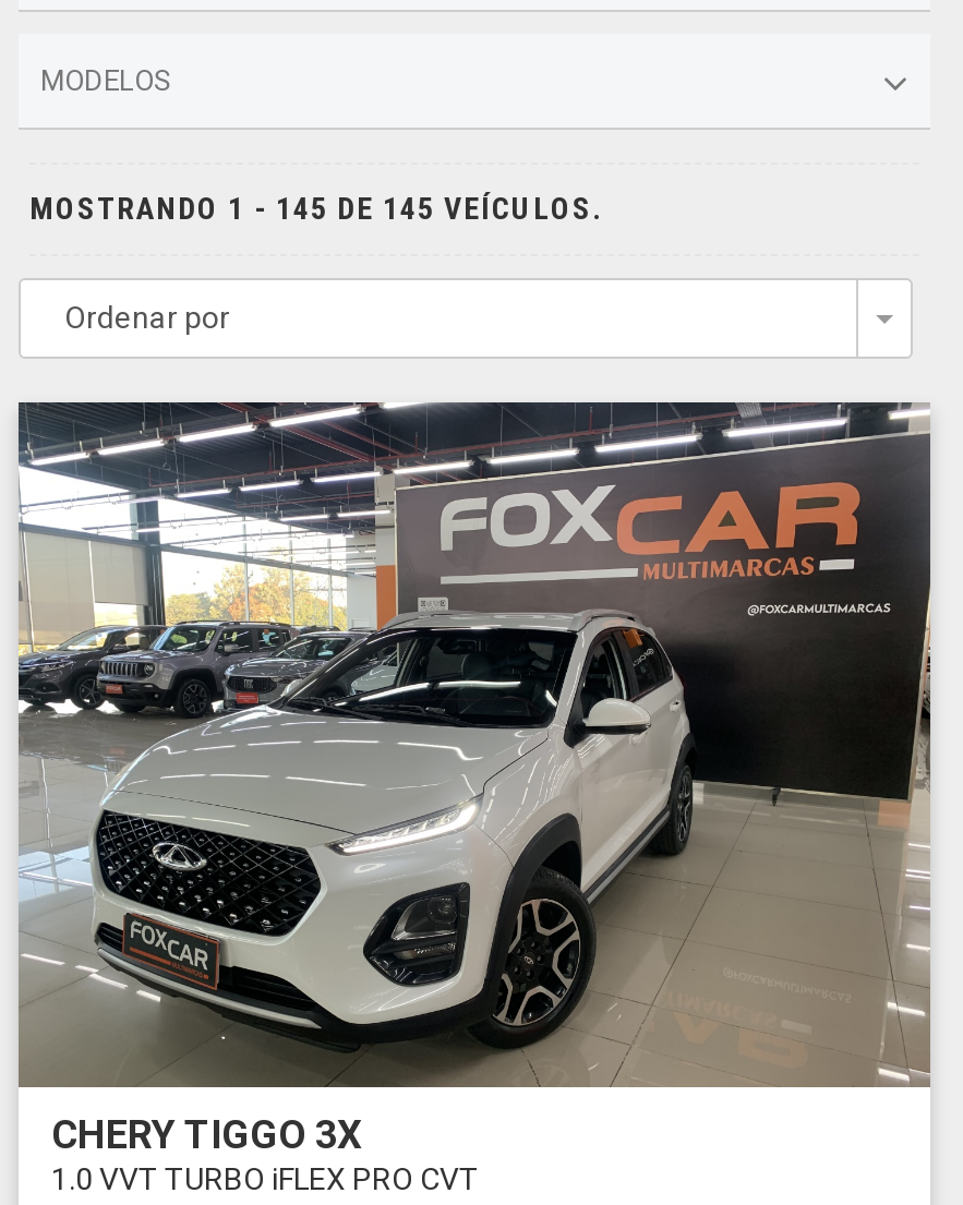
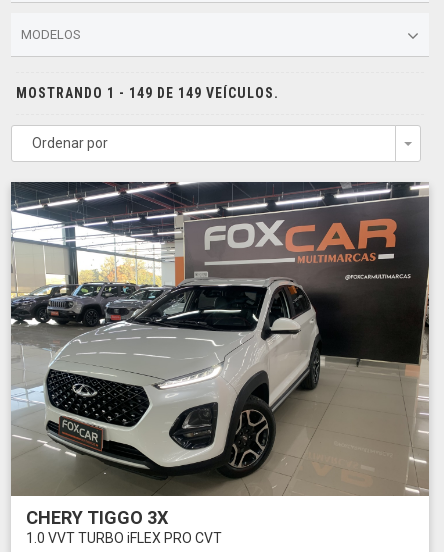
[29,191,603,226] MOSTRANDO 1 - 145 DE 145 VEÍCULOS. -> [16,85,279,101] MOSTRANDO 1 - 149 DE 149 VEÍCULOS.

